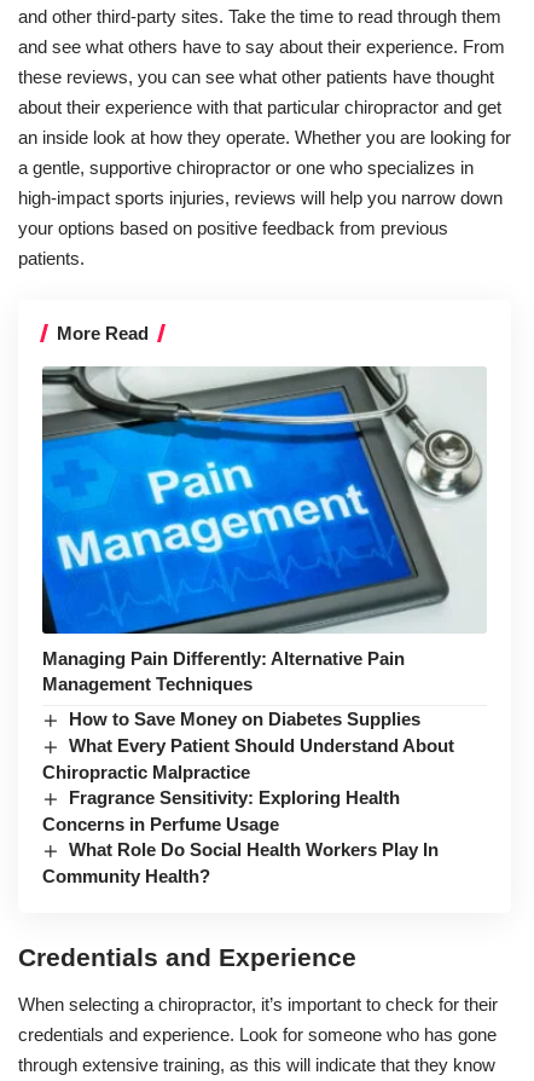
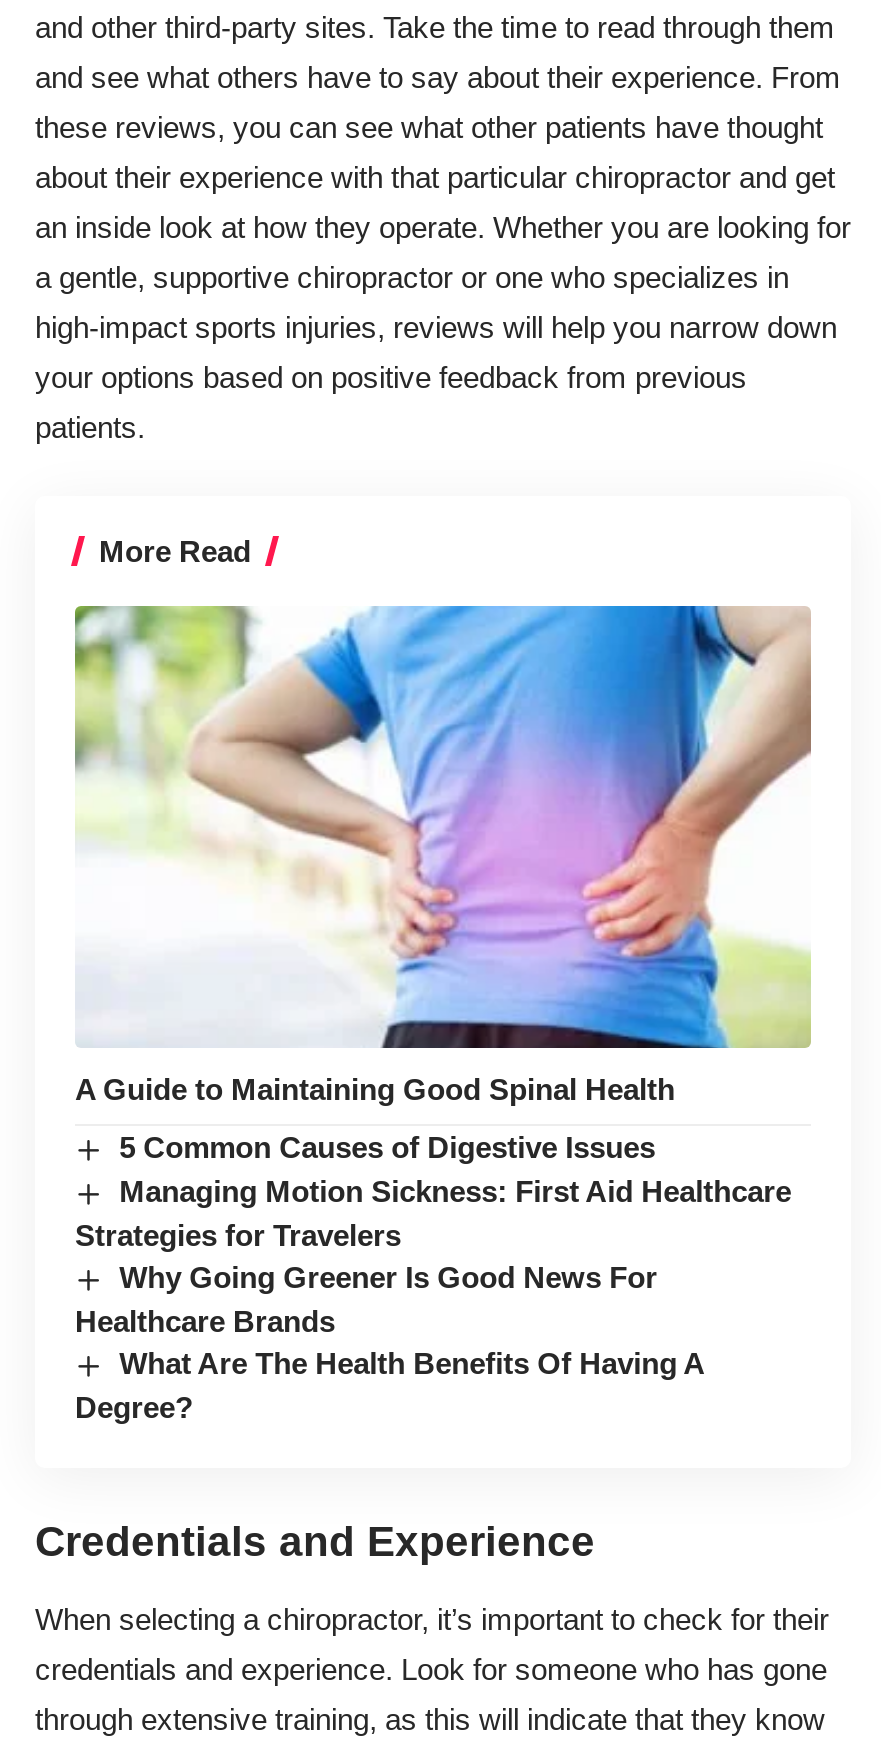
[41,365,486,694] [image] | Managing Pain Differently: Alternative Pain | Management Techniques -> [73,604,813,1106] [image] | A Guide to Maintaining Good Spinal Health
[42,709,454,887] How to Save Money on Diabetes Supplies | What Every Patient Should Understand About | Chiropractic Malpractice | Fragrance Sensitivity: Exploring Health | Concerns in Perfume Usage | What Role Do Social Health Workers Play In | Community Health? -> [75,1130,791,1424] 5 Common Causes of Digestive Issues | Managing Motion Sickness: First Aid Healthcare | Strategies for Travelers | Why Going Greener Is Good News For | Healthcare Brands | What Are The Health Benefits Of Having A | Degree?

